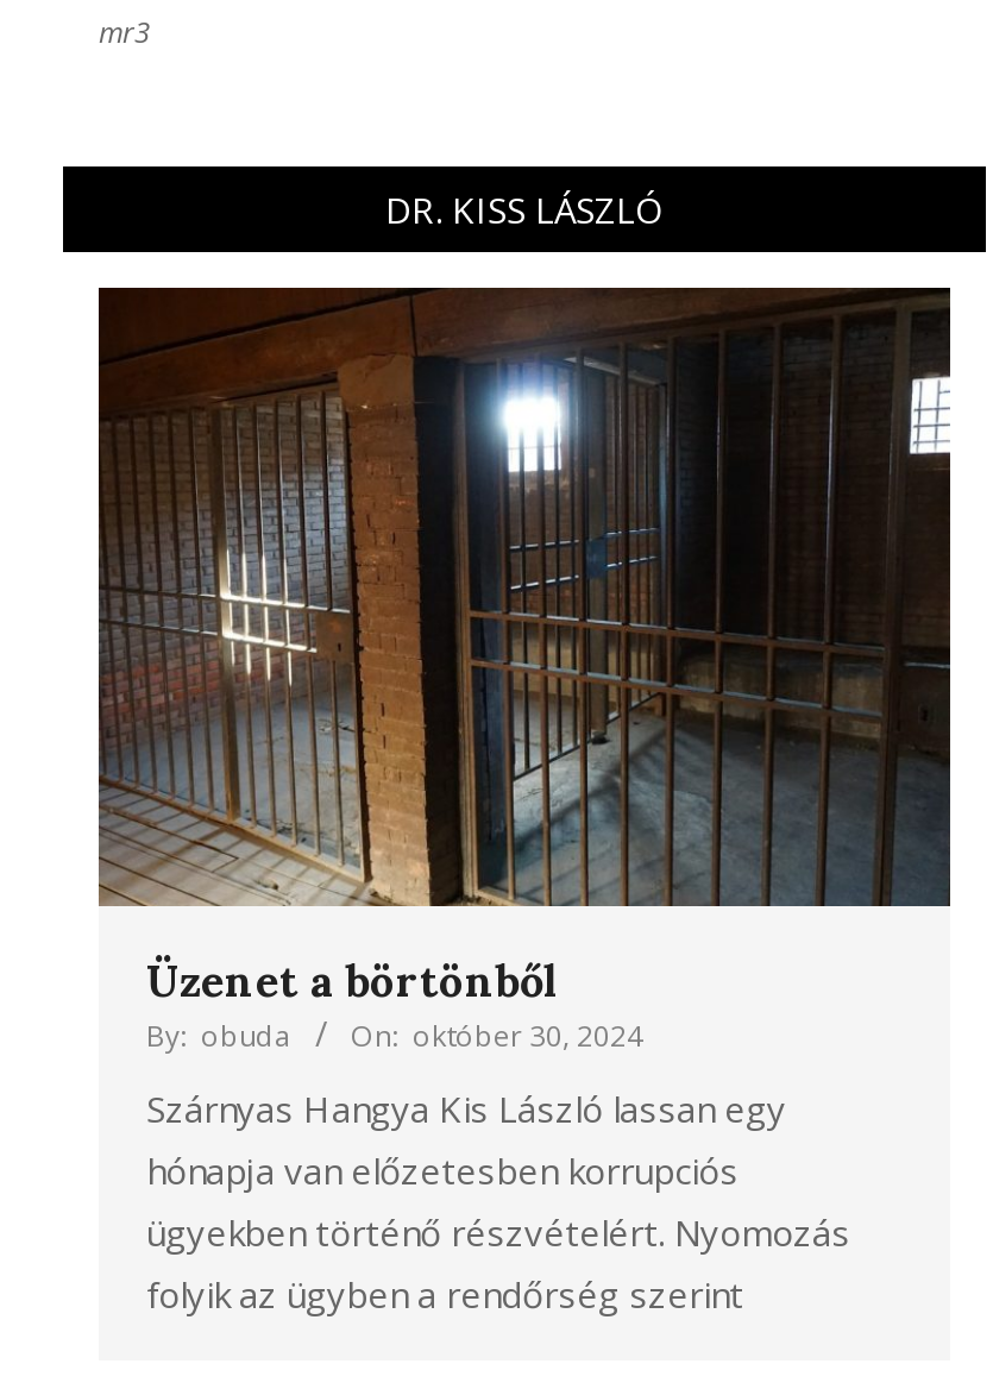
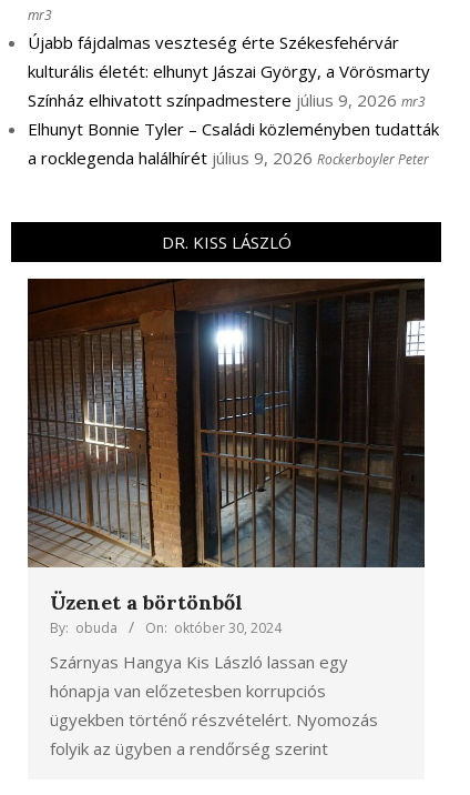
none -> [28,31,439,169] Újabb fájdalmas veszteség érte Székesfehérvár | kulturális életét: elhunyt Jászai György, a Vörösmarty | Színház elhivatott színpadmestere július 9, 2026 mr3 | Elhunyt Bonnie Tyler – Családi közleményben tudatták | a rocklegenda halálhírét július 9, 2026 Rockerboyler Peter

